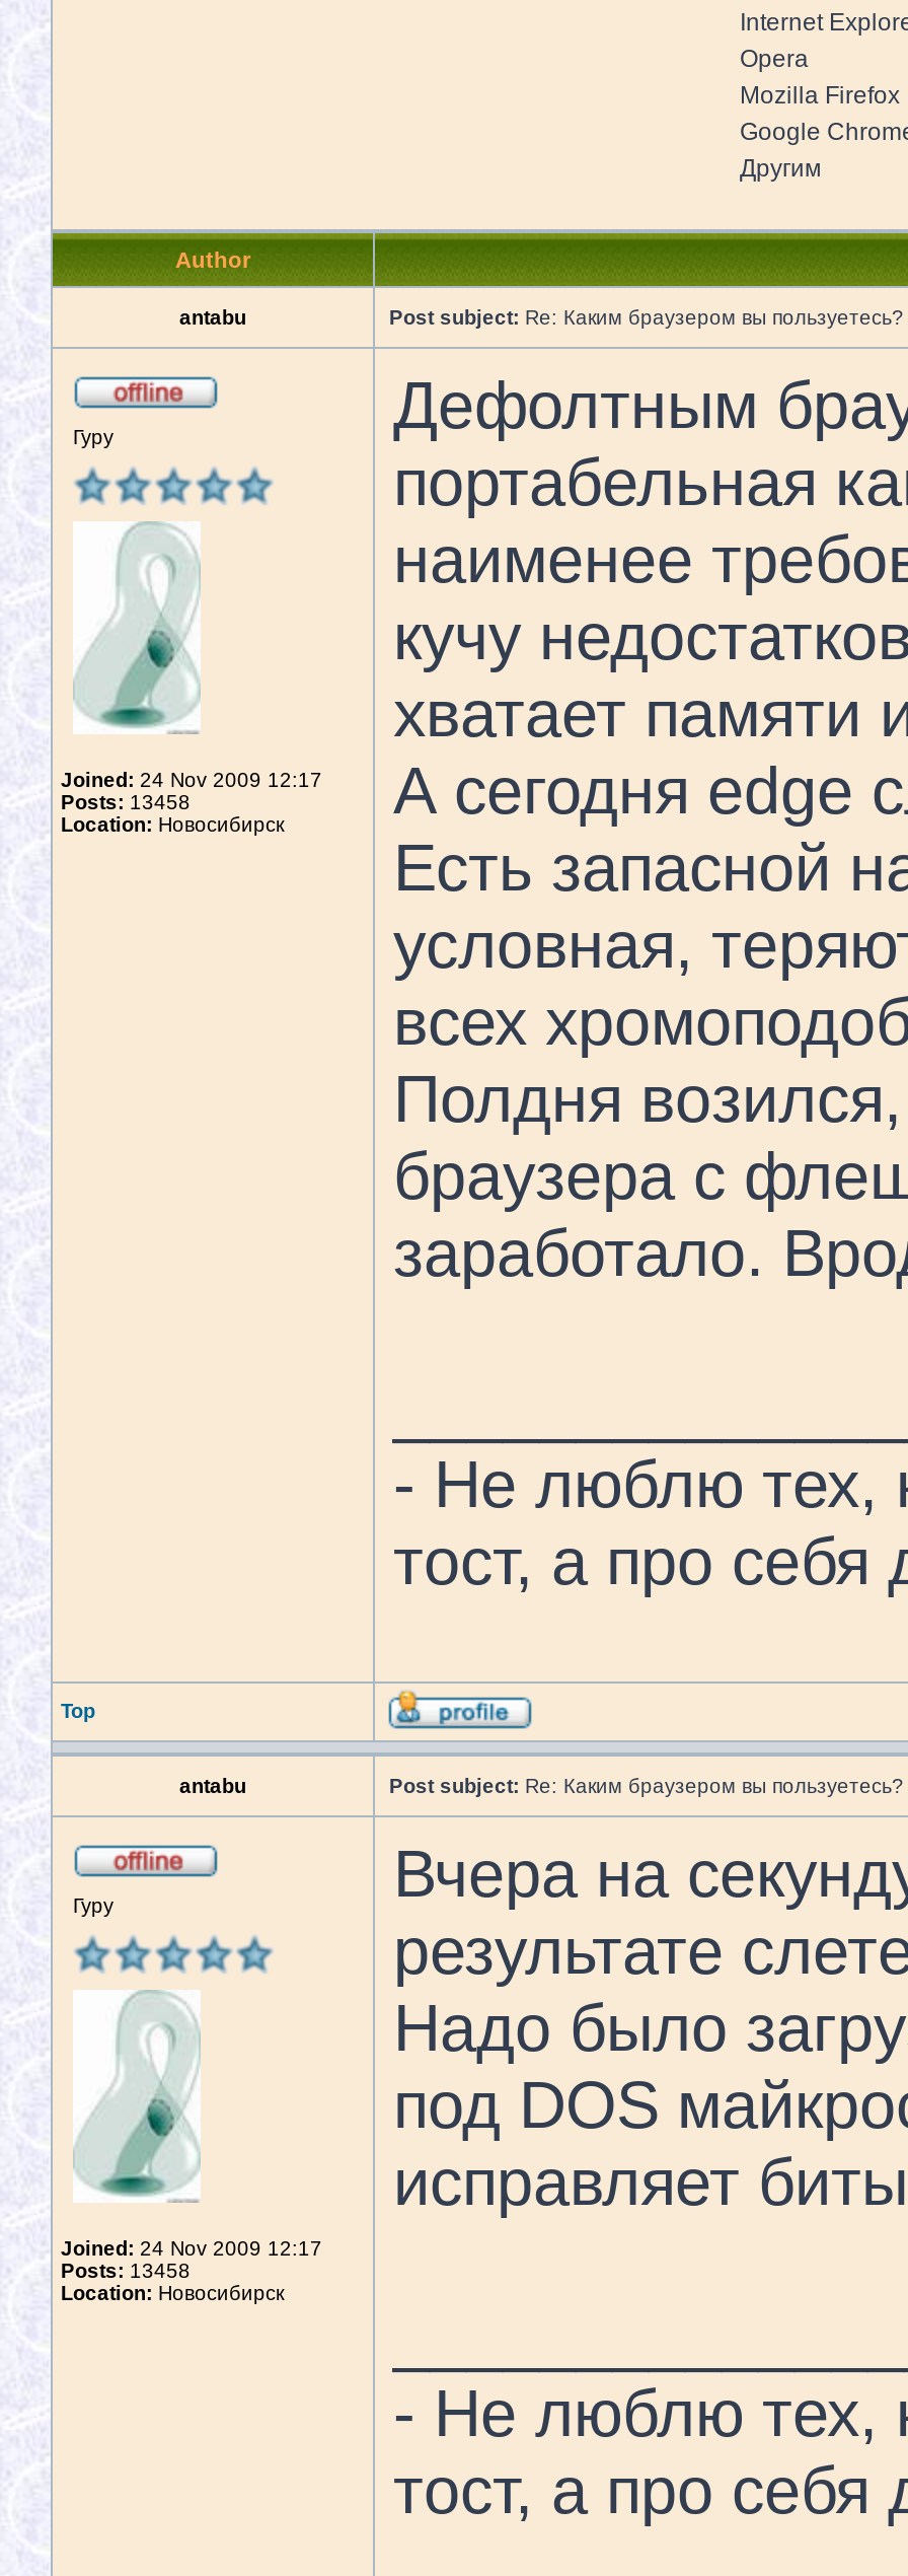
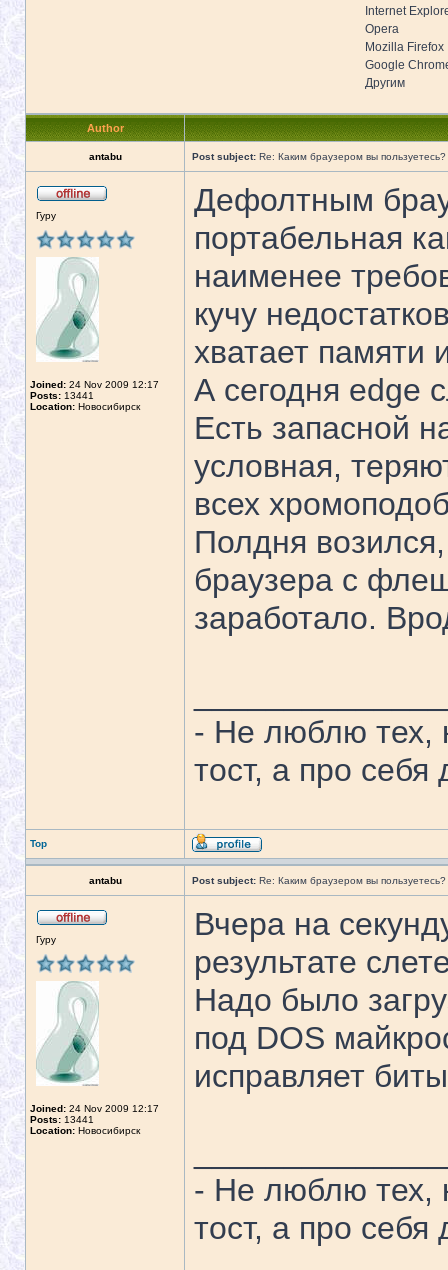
[61,791,191,813] Posts: 13458 -> [30,390,94,401] Posts: 13441
[61,2260,191,2282] Posts: 13458 -> [30,1114,94,1125] Posts: 13441

